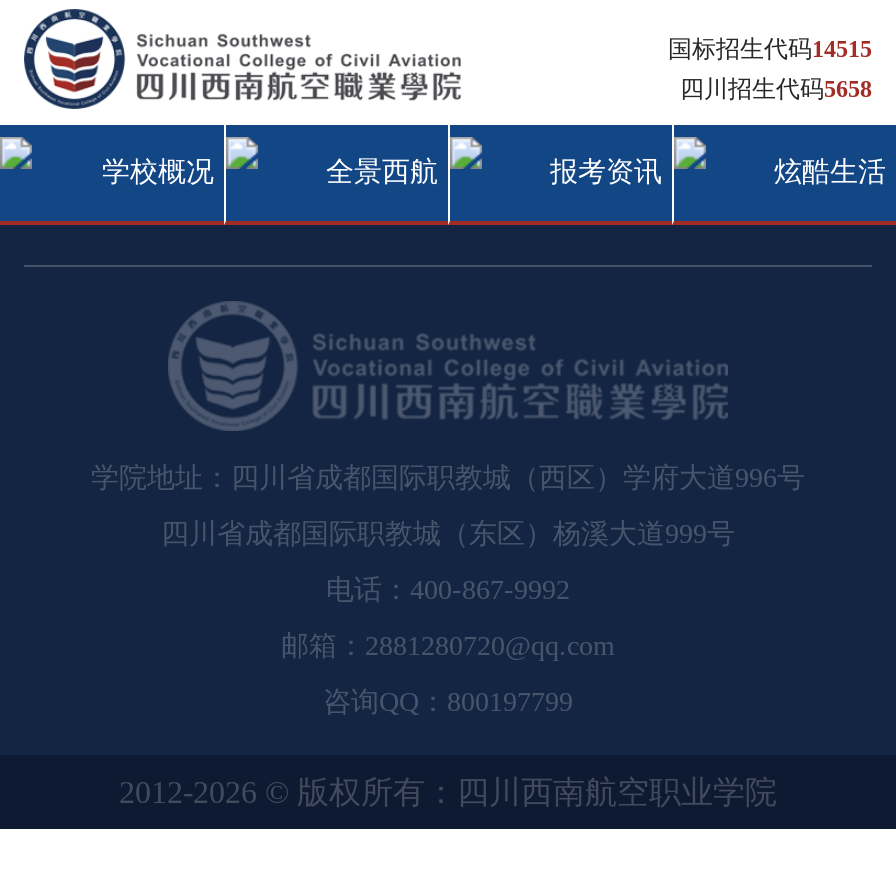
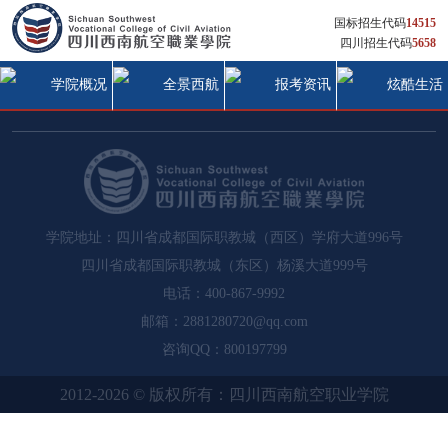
[102,157,214,187] 学校概况 -> [51,77,107,92] 学院概况

